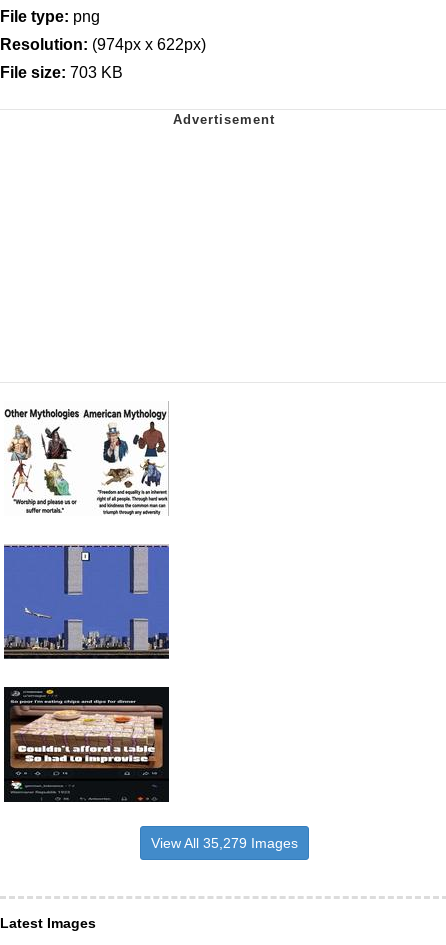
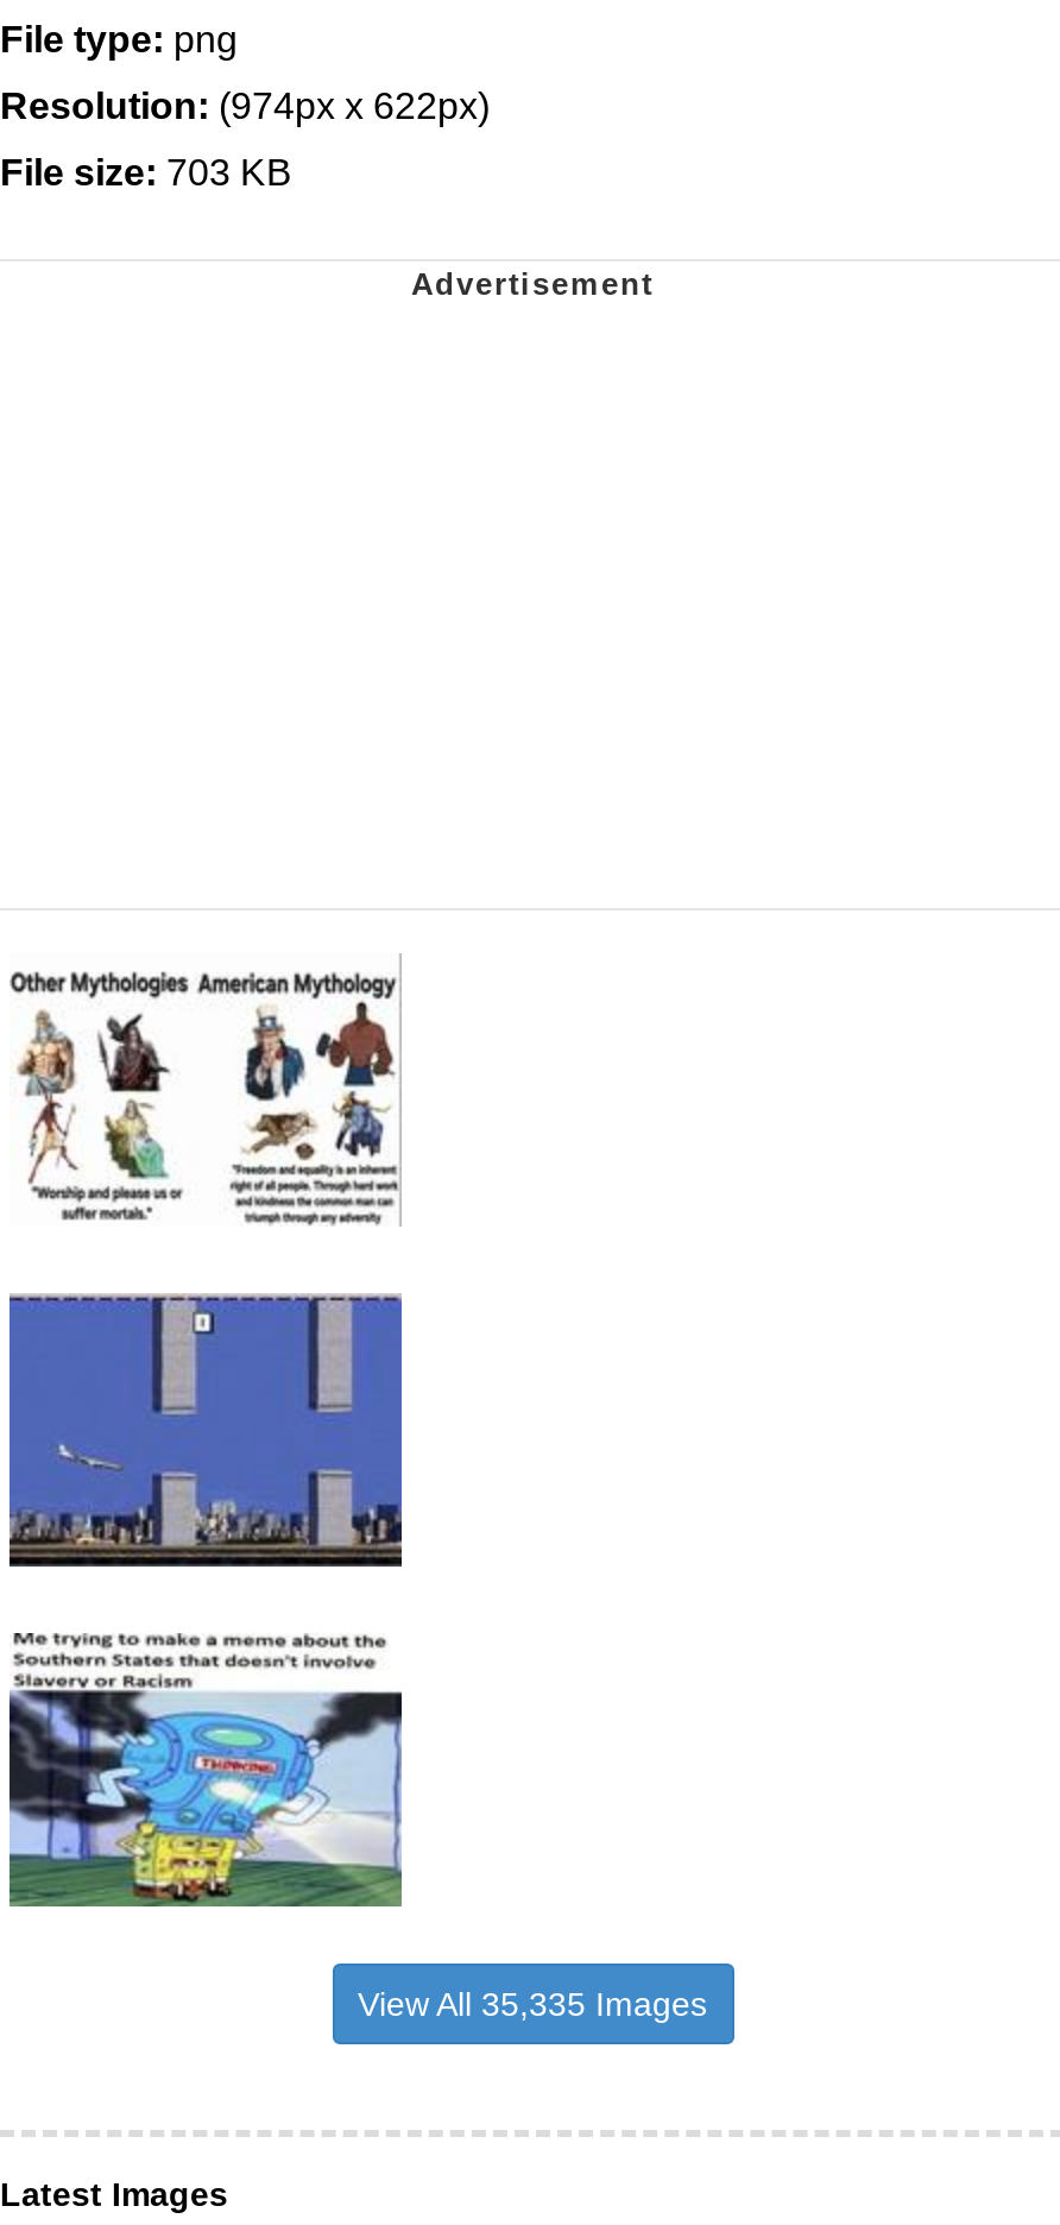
[3,686,297,851] [image] | View All 35,279 Images -> [7,1631,707,2023] [image] | View All 35,335 Images

